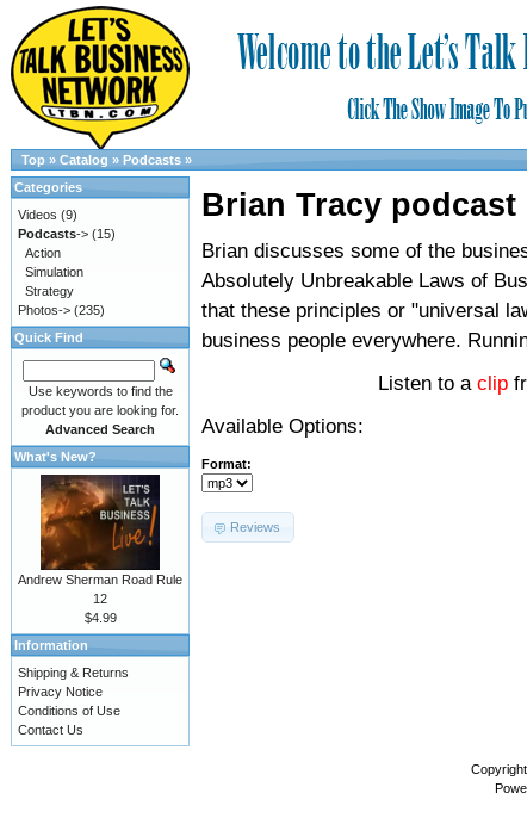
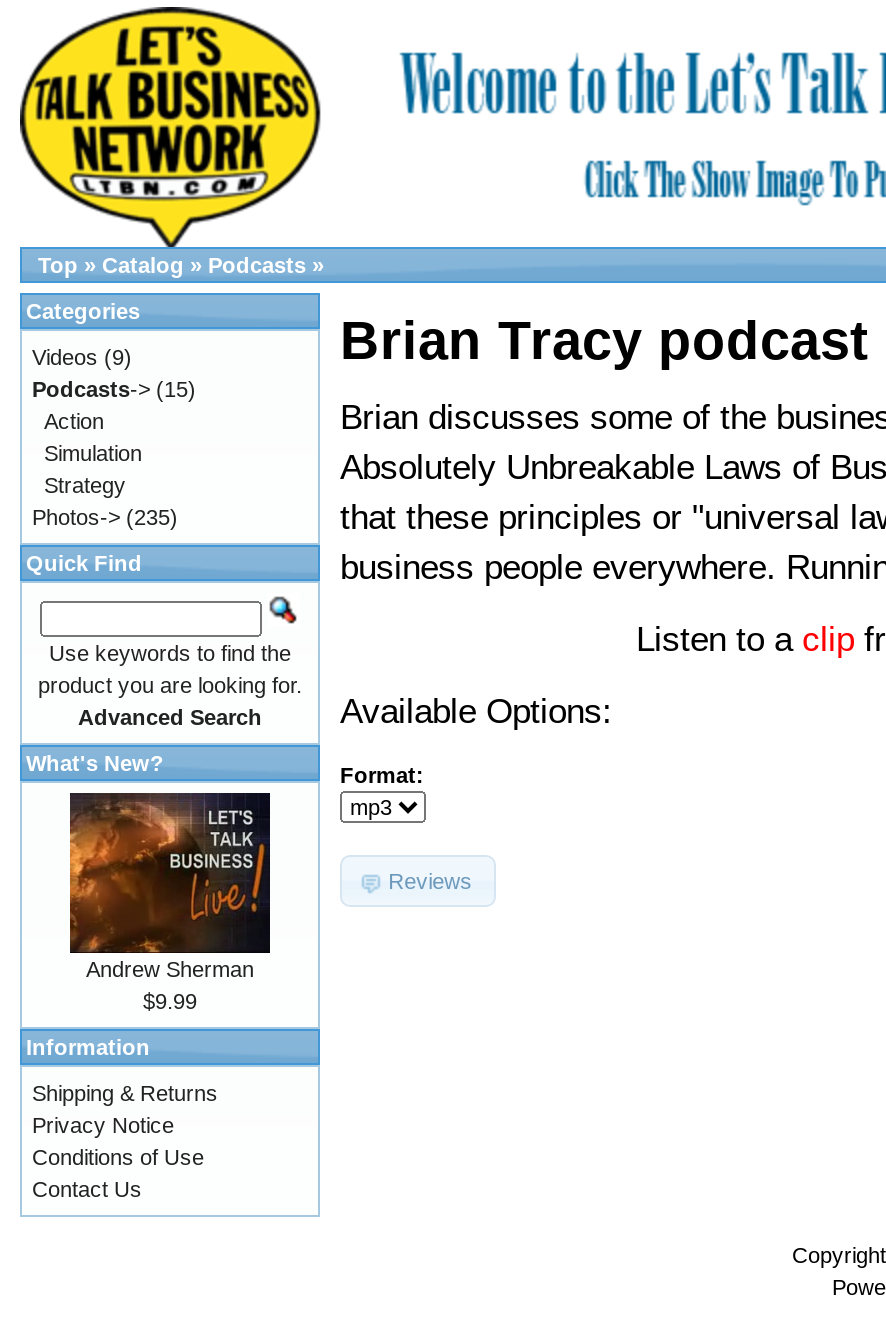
[18,572,182,625] Andrew Sherman Road Rule | 12 | $4.99 -> [86,957,254,1013] Andrew Sherman | $9.99

